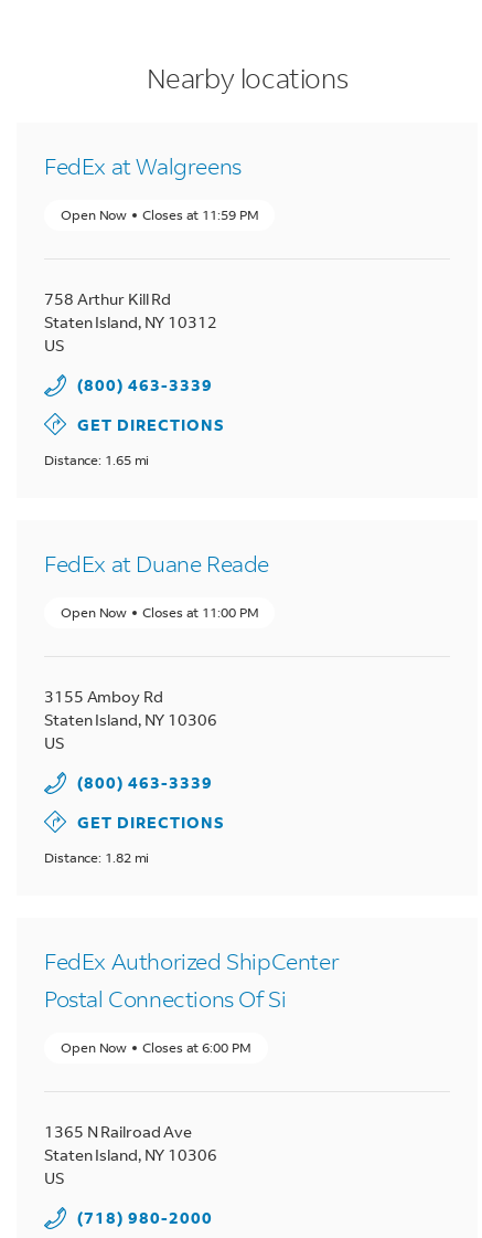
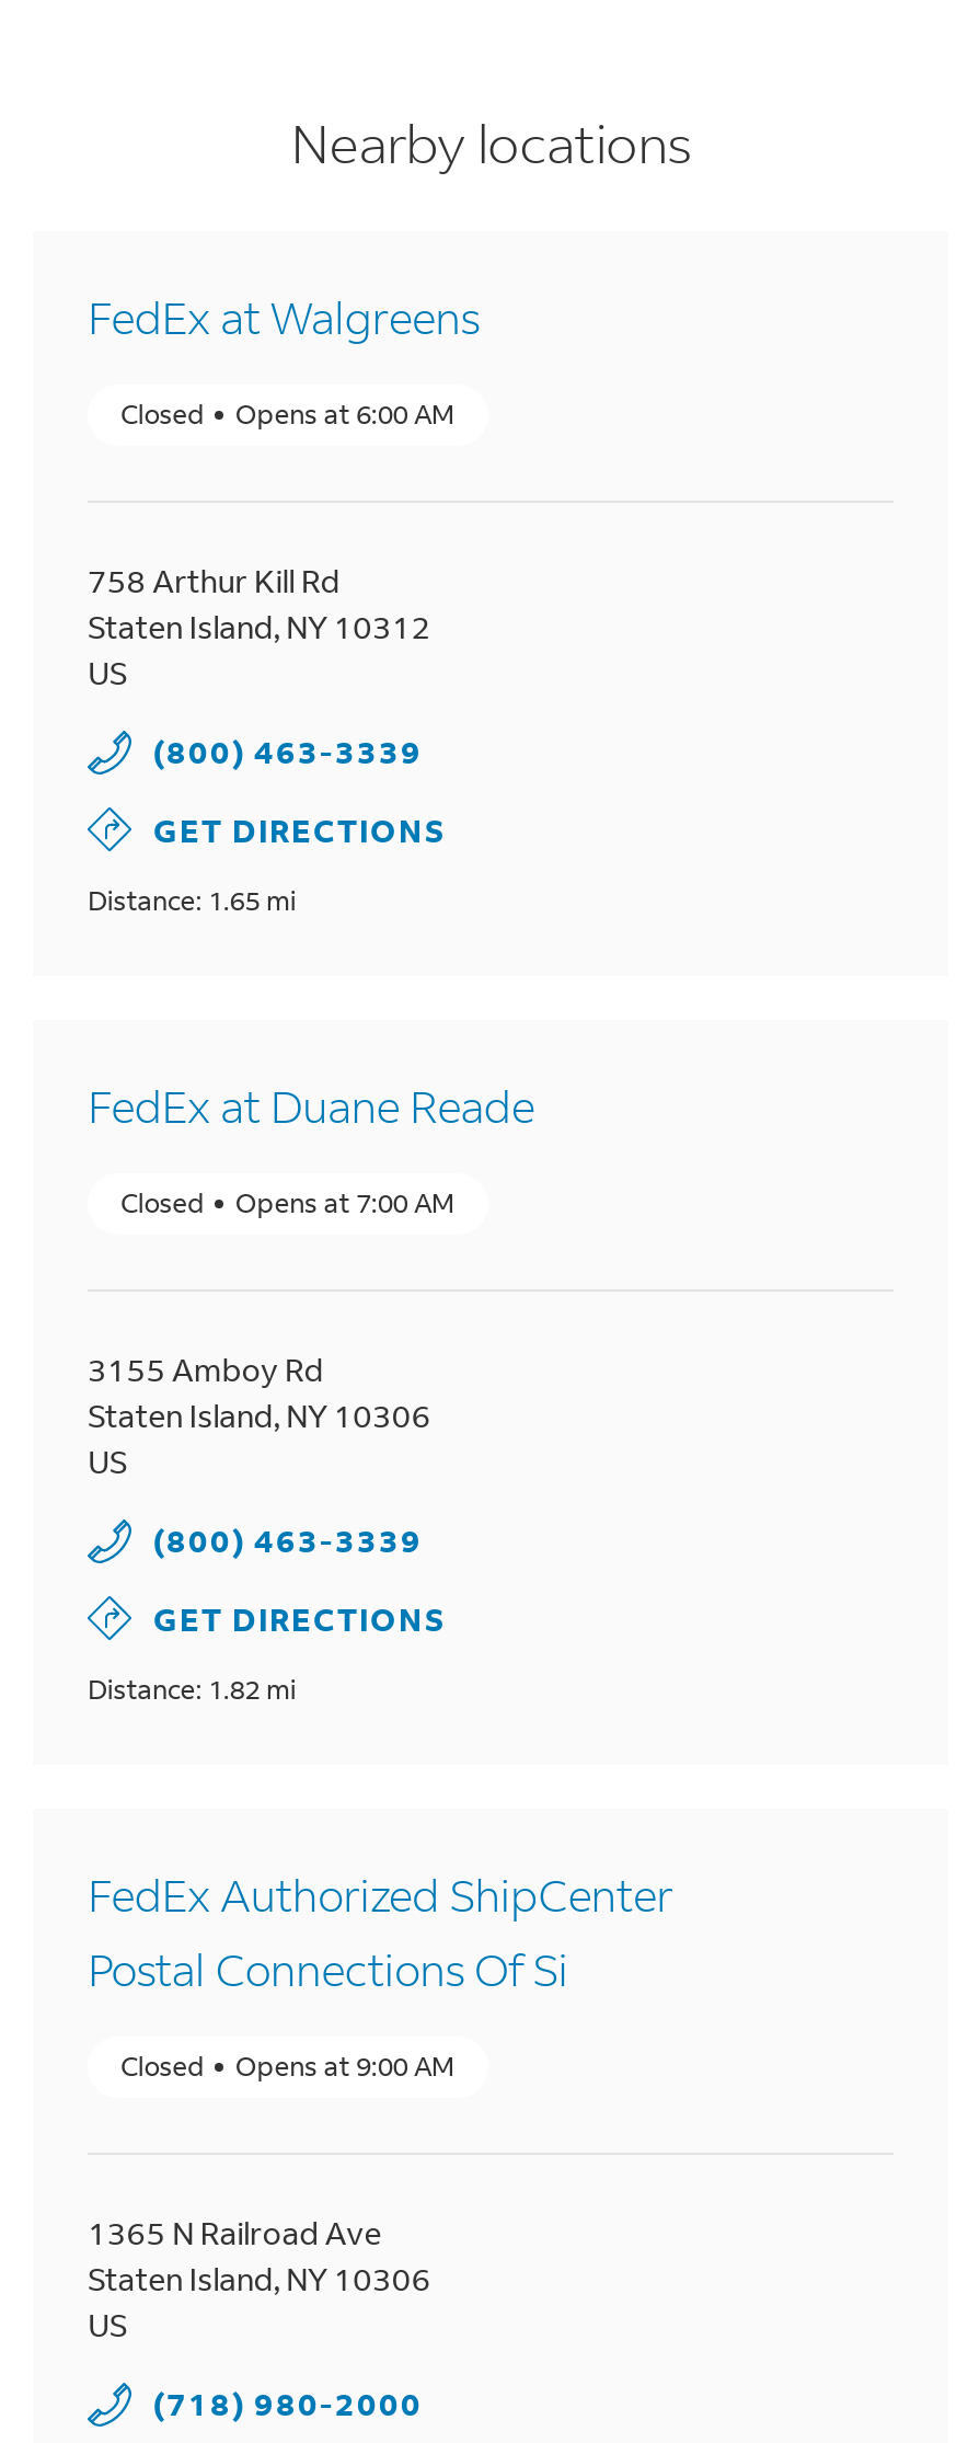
[61,207,259,223] Open Now | Closes at 11:59 PM -> [120,398,455,431] Closed | Opens at 6:00 AM
[61,604,259,621] Open Now | Closes at 11:00 PM -> [120,1186,455,1219] Closed | Opens at 7:00 AM
[61,1039,251,1056] Open Now | Closes at 6:00 PM -> [120,2050,455,2083] Closed | Opens at 9:00 AM

